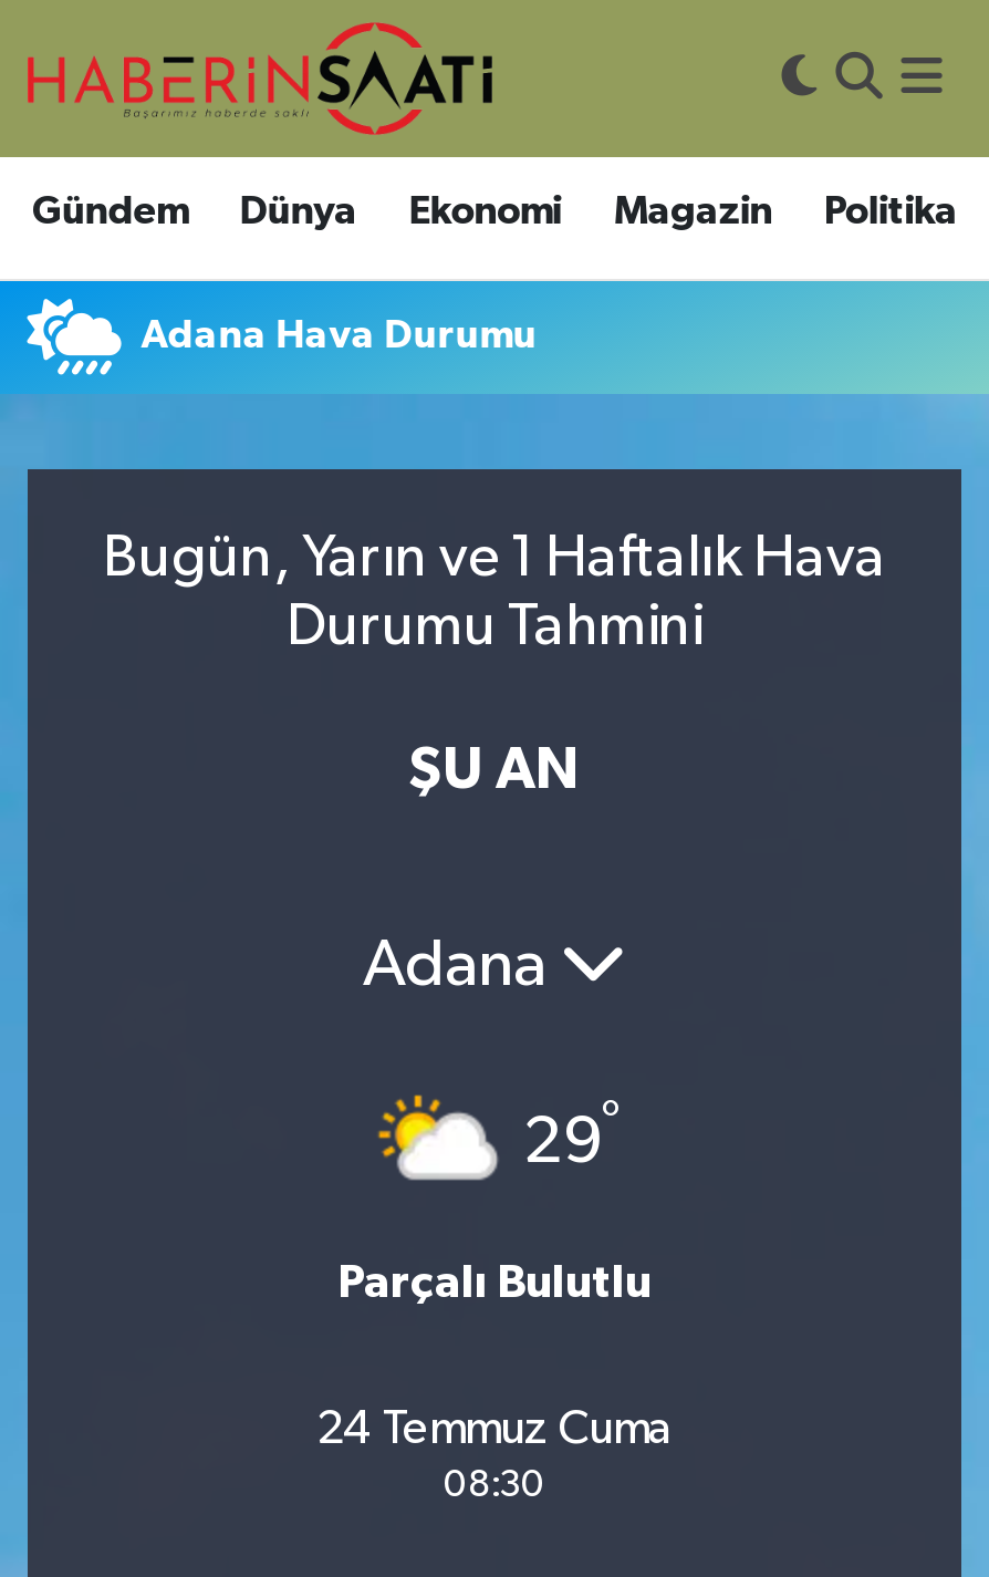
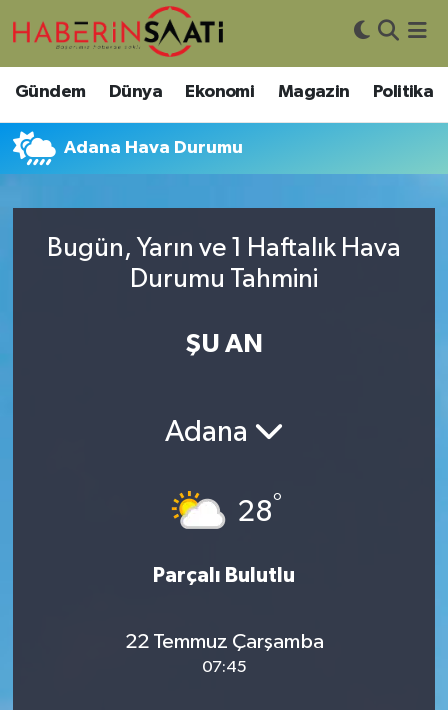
[523,1097,621,1177] 29° -> [236,492,281,528] 28°
[316,1406,673,1455] 24 Temmuz Cuma -> [124,631,323,653] 22 Temmuz Çarşamba
[444,1468,545,1506] 08:30 -> [201,659,246,676] 07:45

